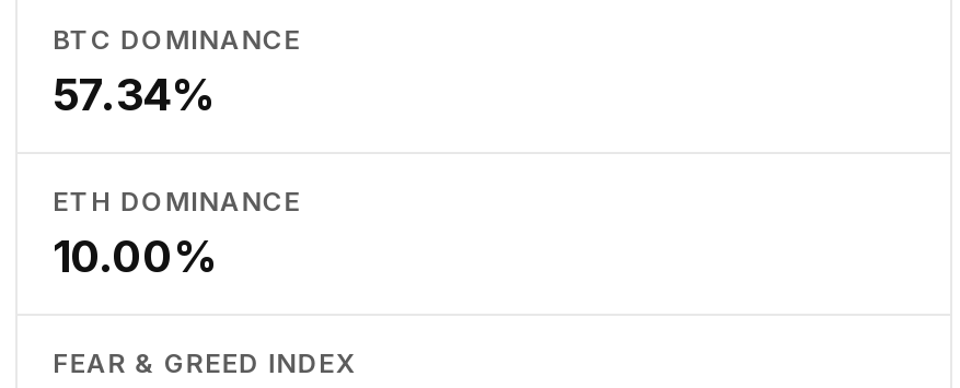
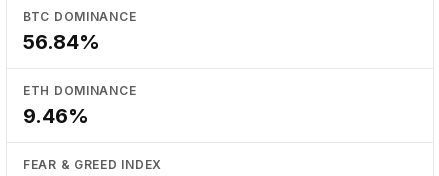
[53,69,217,122] 57.34% -> [23,30,100,54] 56.84%
[53,231,219,283] 10.00% -> [23,104,89,128] 9.46%

